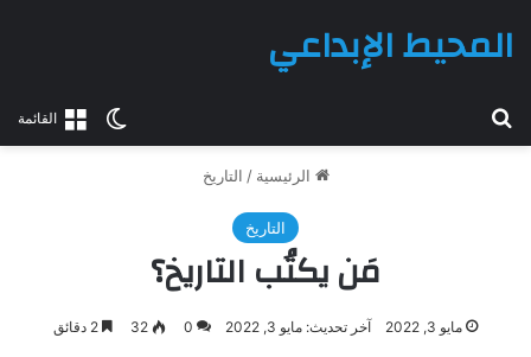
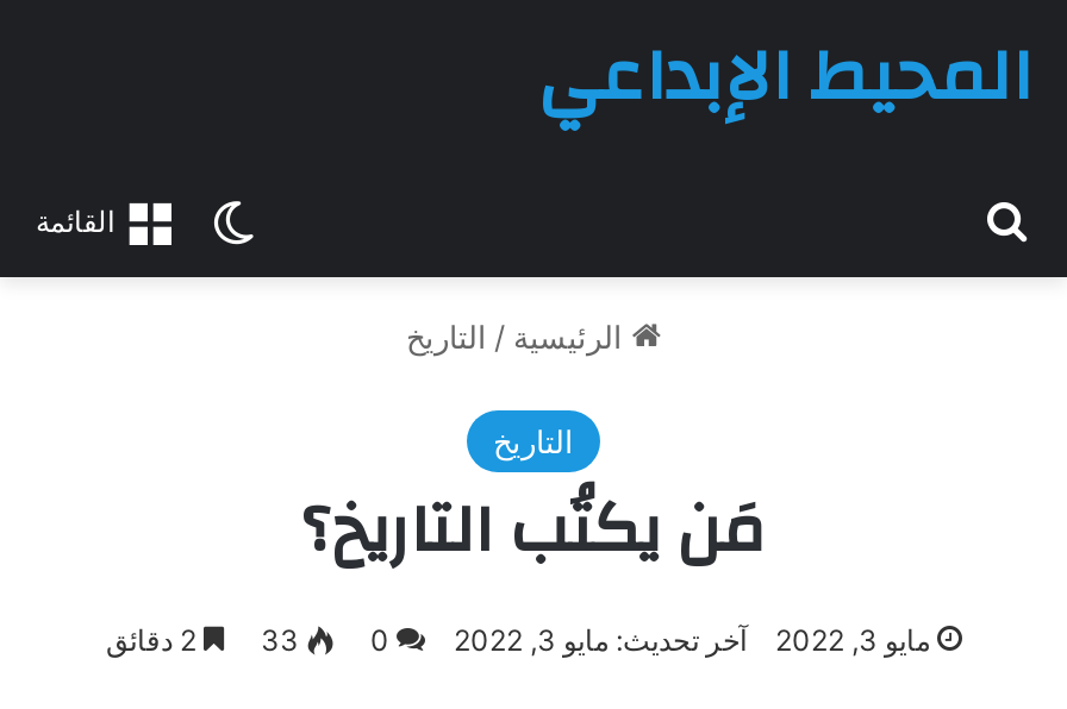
[130,318,148,336] 32 -> [261,622,299,658] 33

